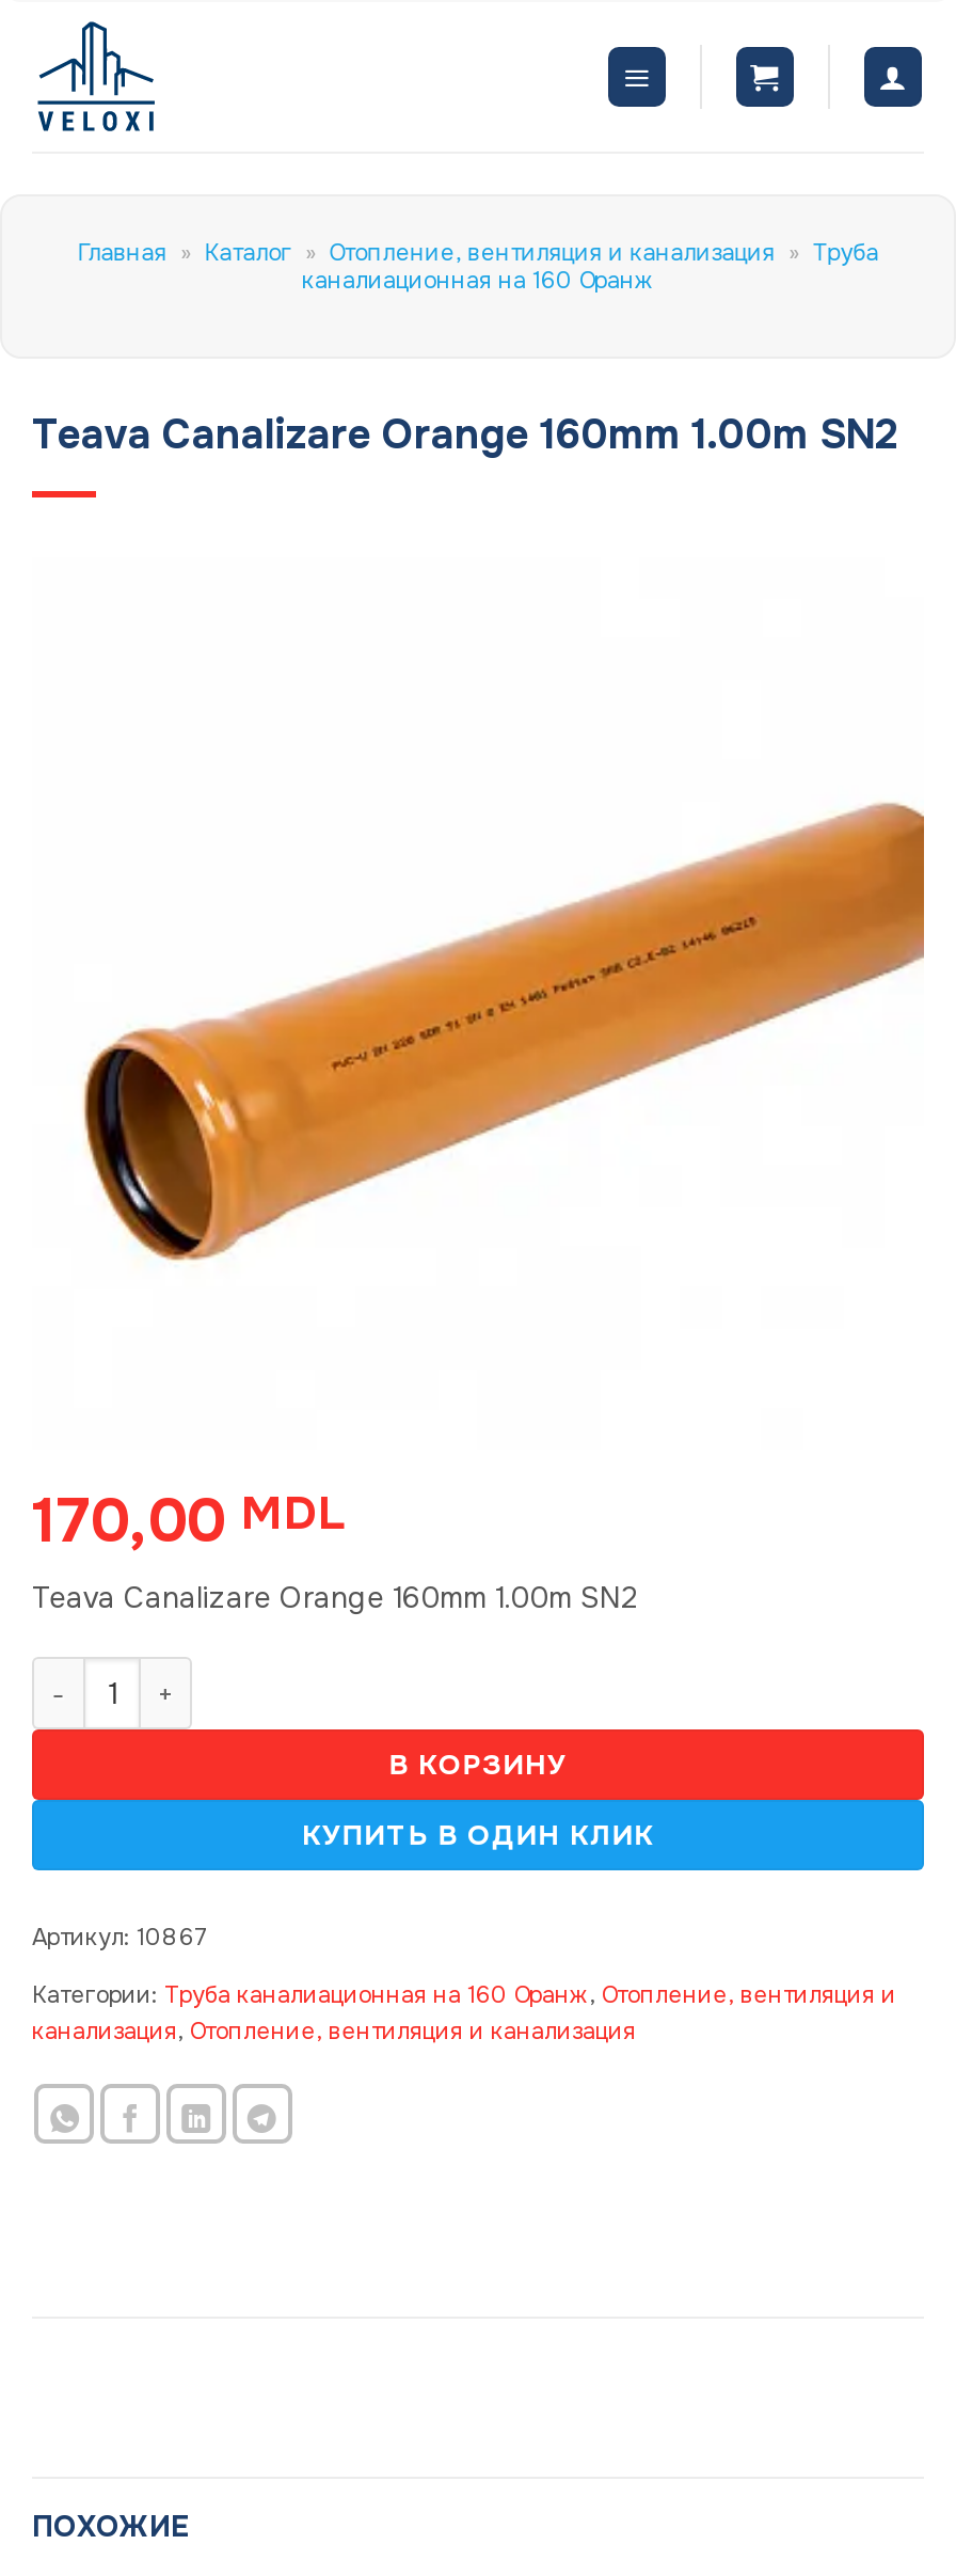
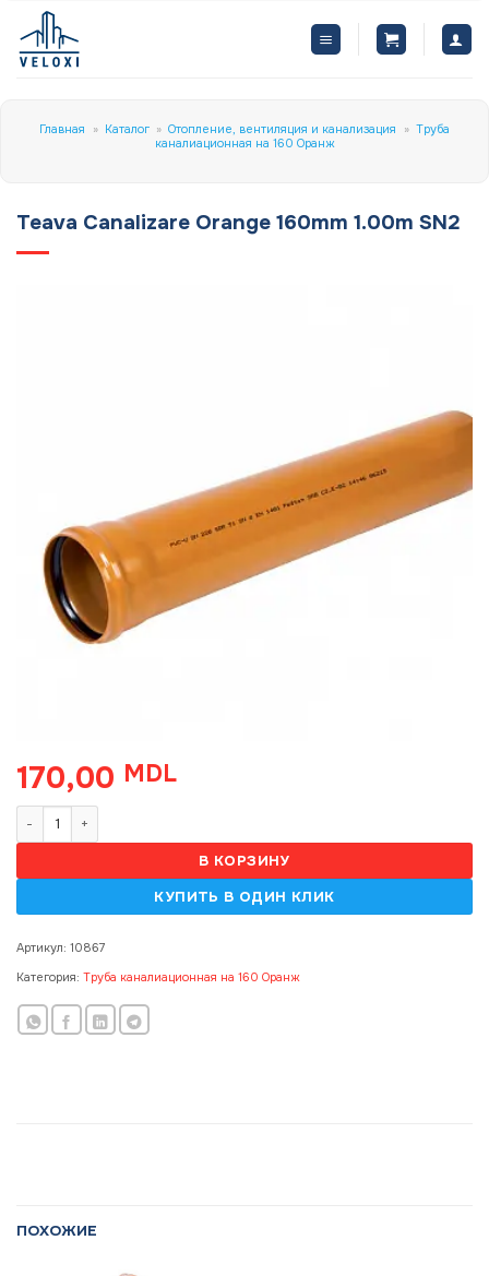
[32,1579,638,1615] Teava Canalizare Orange 160mm 1.00m SN2 -> none
[32,1979,896,2045] Категории: Труба каналиационная на 160 Оранж, Отопление, вентиляция и | канализация, Отопление, вентиляция и канализация -> [16,970,300,985] Категория: Труба каналиационная на 160 Оранж

